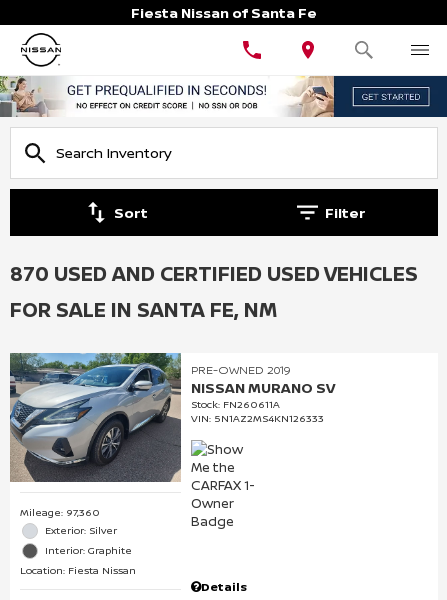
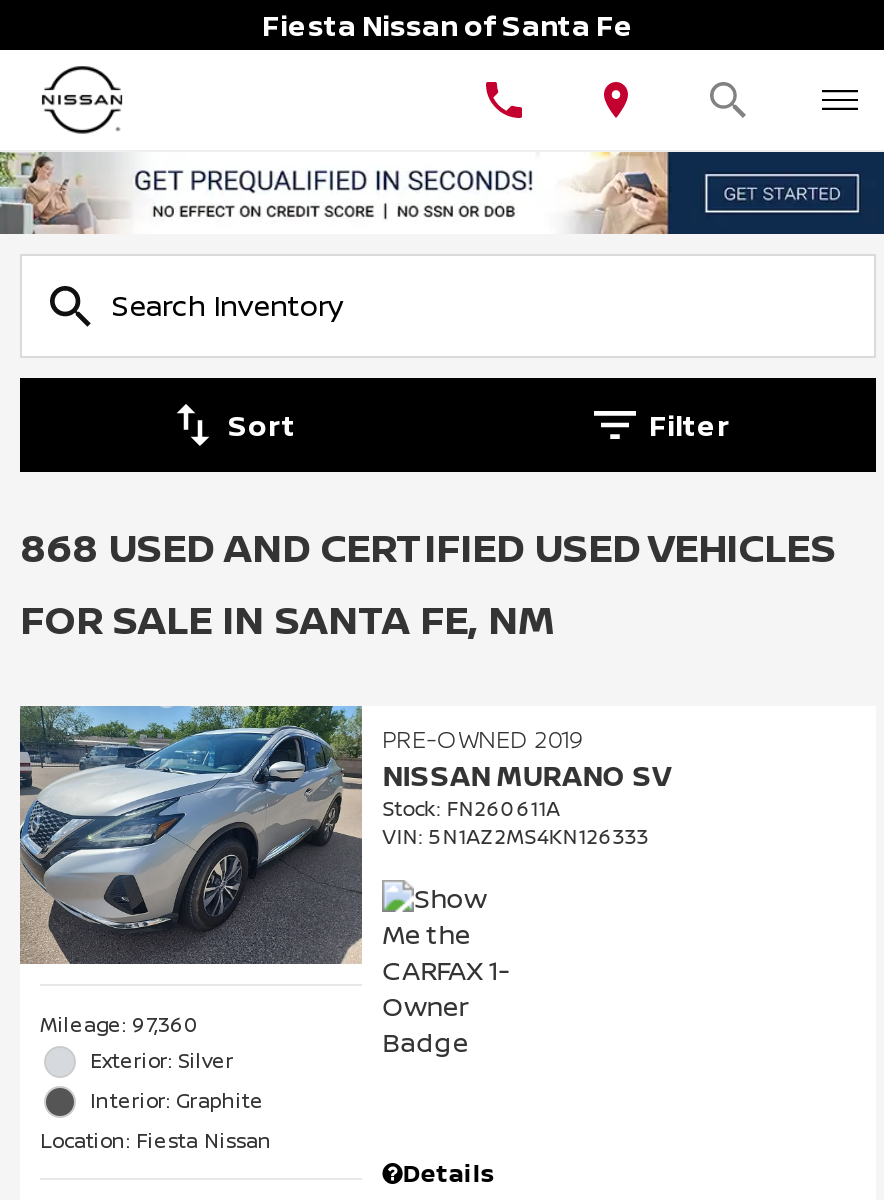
[10,260,418,287] 870 USED AND CERTIFIED USED VEHICLES -> [20,521,836,575] 868 USED AND CERTIFIED USED VEHICLES

